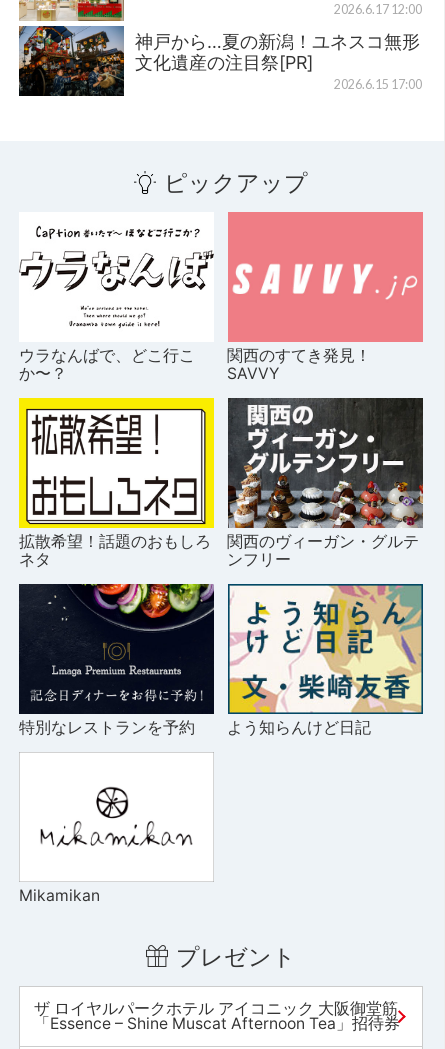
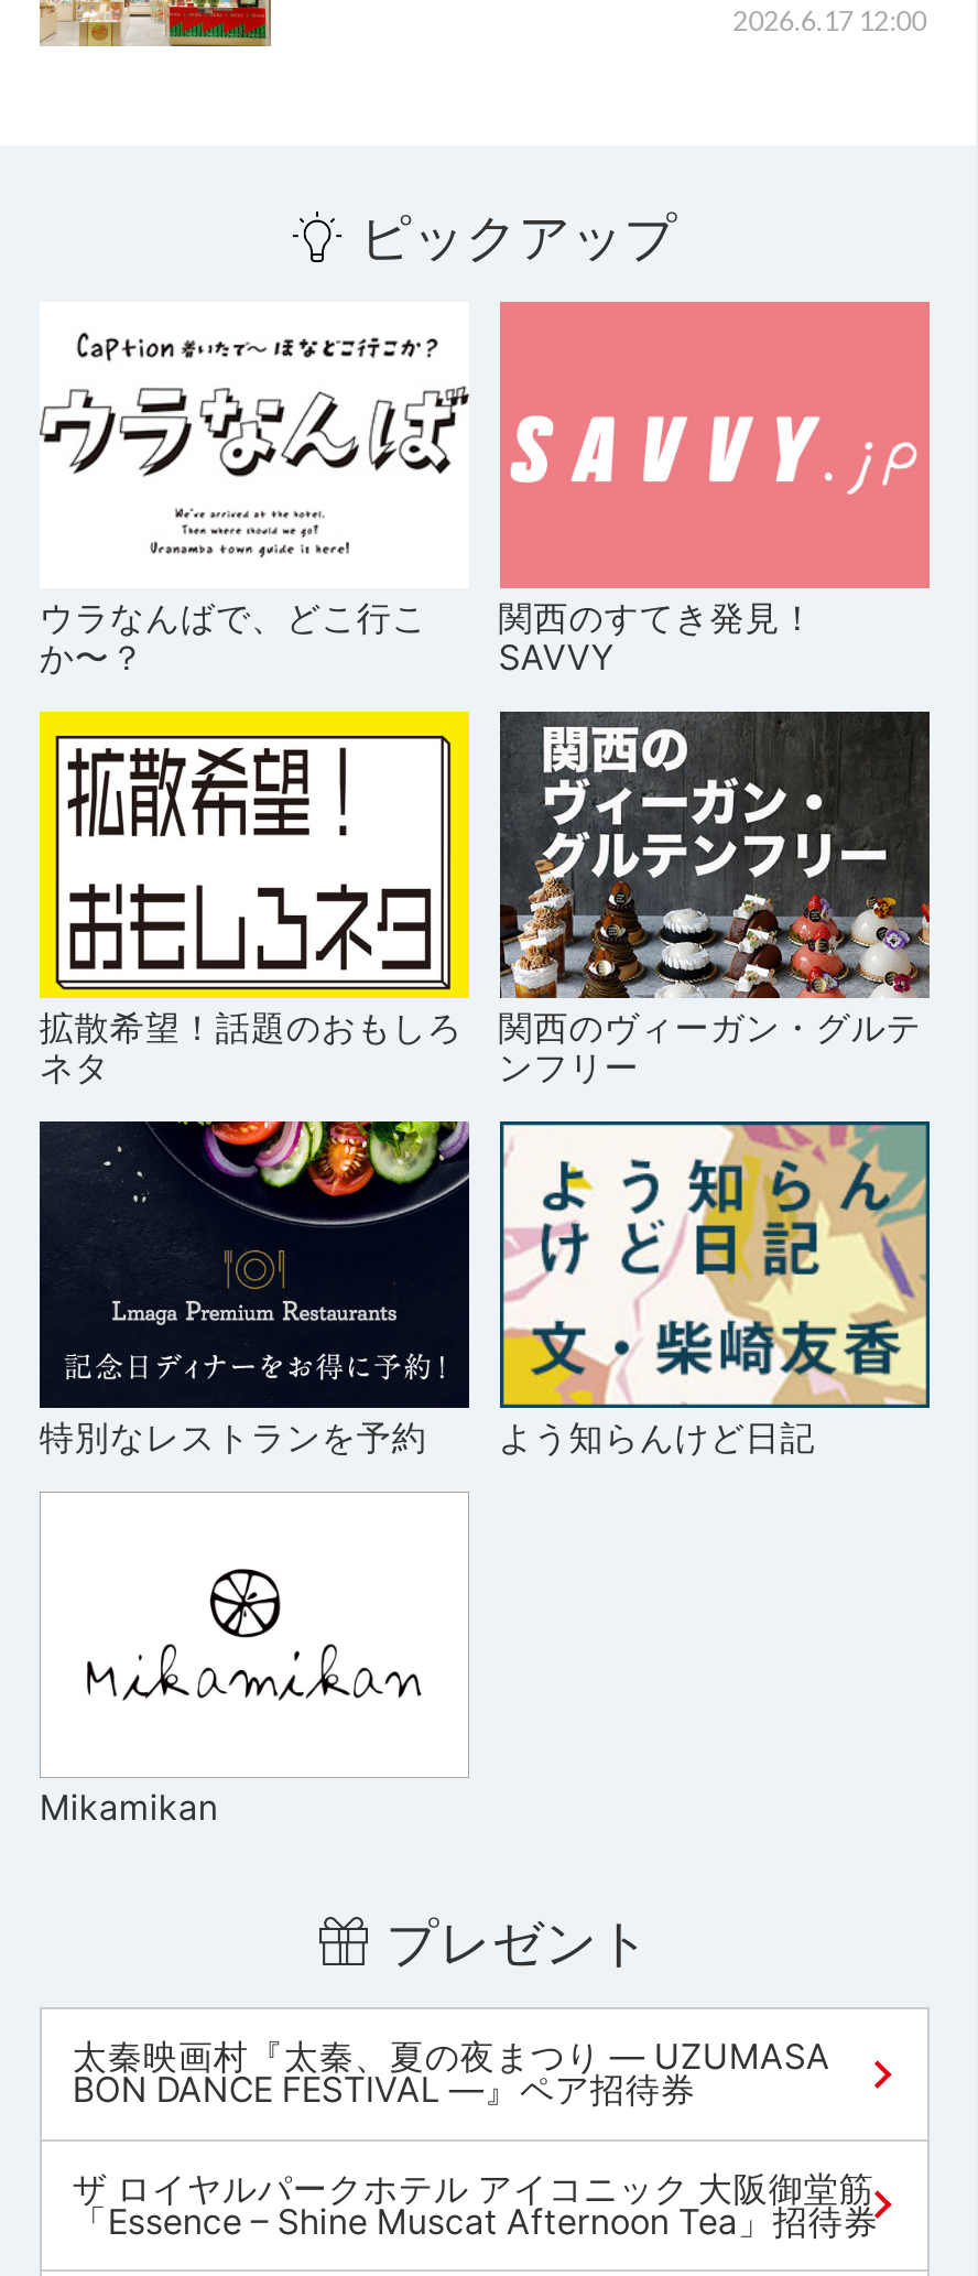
[18,25,422,97] [image] | 神戸から…夏の新潟！ユネスコ無形 | 文化遺産の注目祭[PR] | 2026.6.15 17:00 -> none
moved [19,168,419,971] -> [39,206,921,1974]: [image] | ピックアップ | ウラなんばで、どこ行こ | ... | Mikamikan | プレゼント
none -> [72,2037,830,2111] 太秦映画村『太秦、夏の夜まつり ― UZUMASA | BON DANCE FESTIVAL ―』ペア招待券

